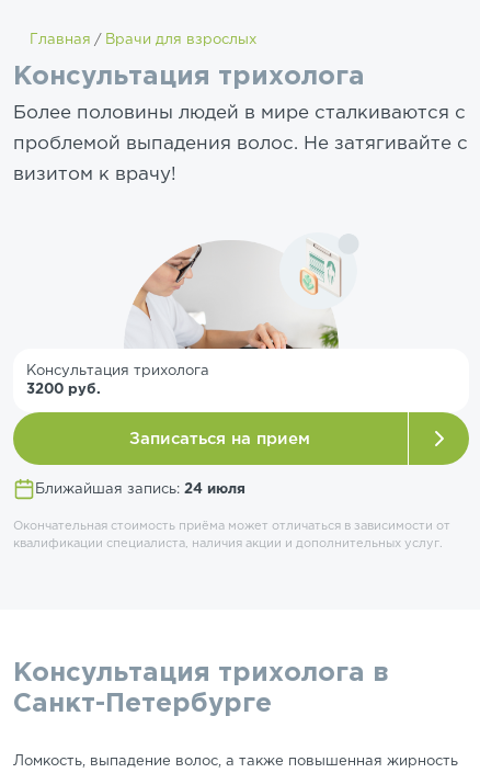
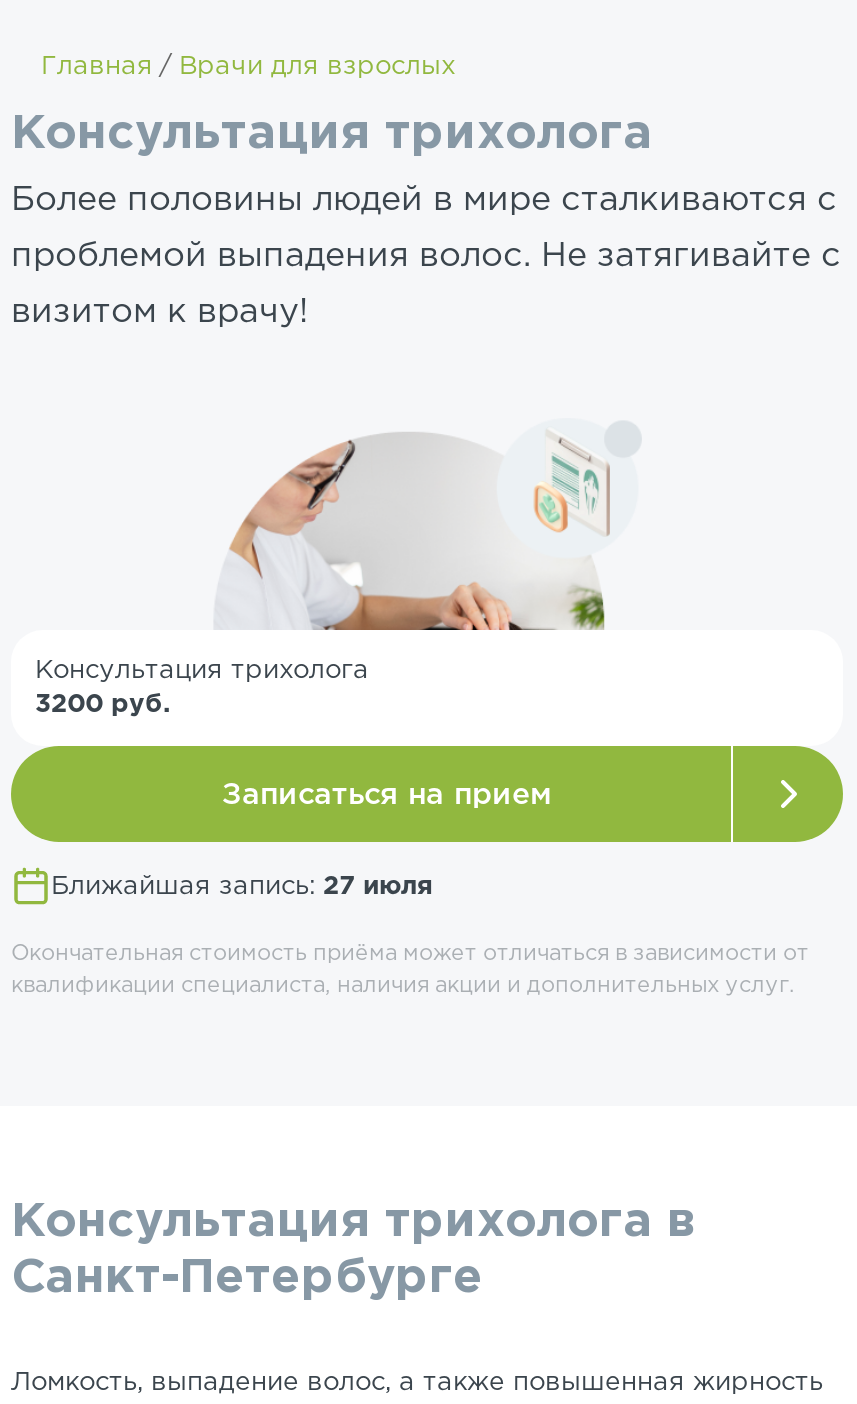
[35,483,245,495] Ближайшая запись: 24 июля -> [51,875,433,897] Ближайшая запись: 27 июля

